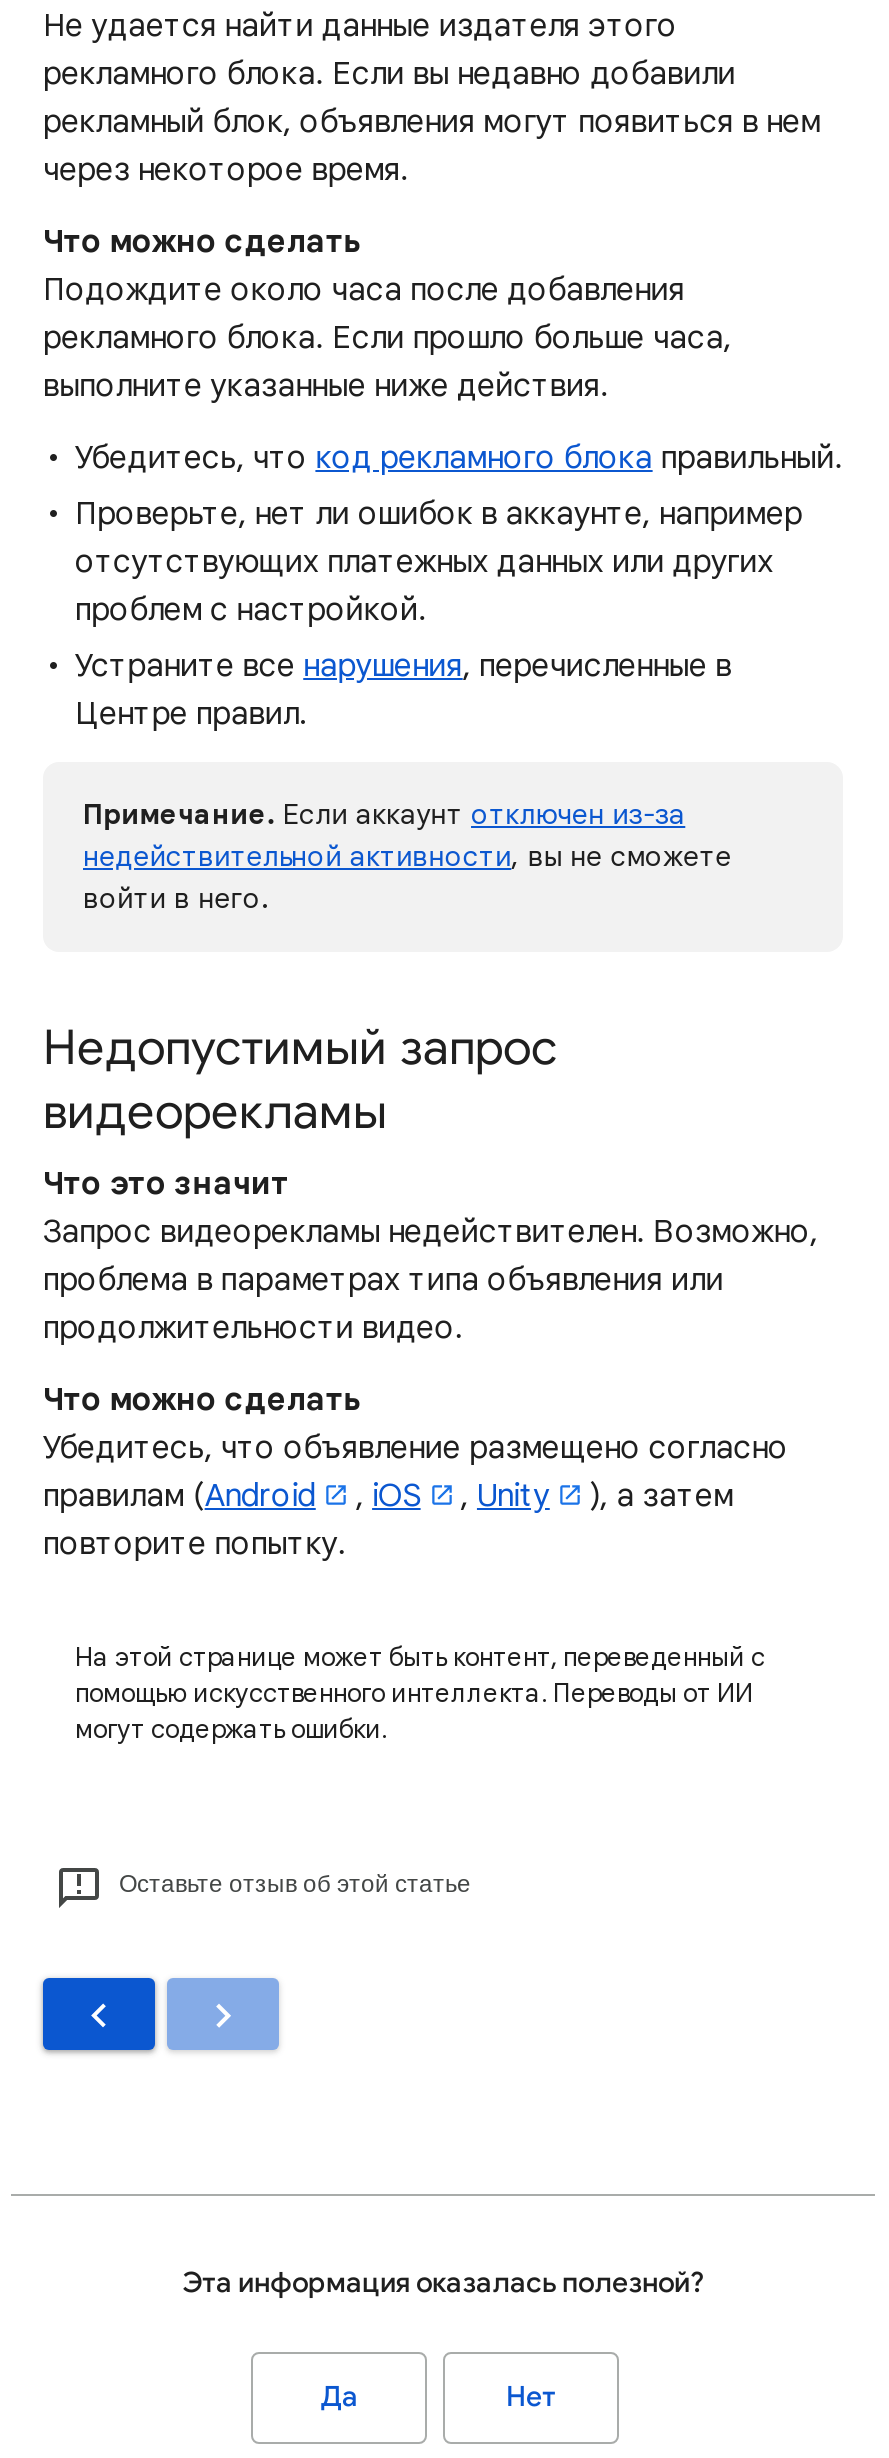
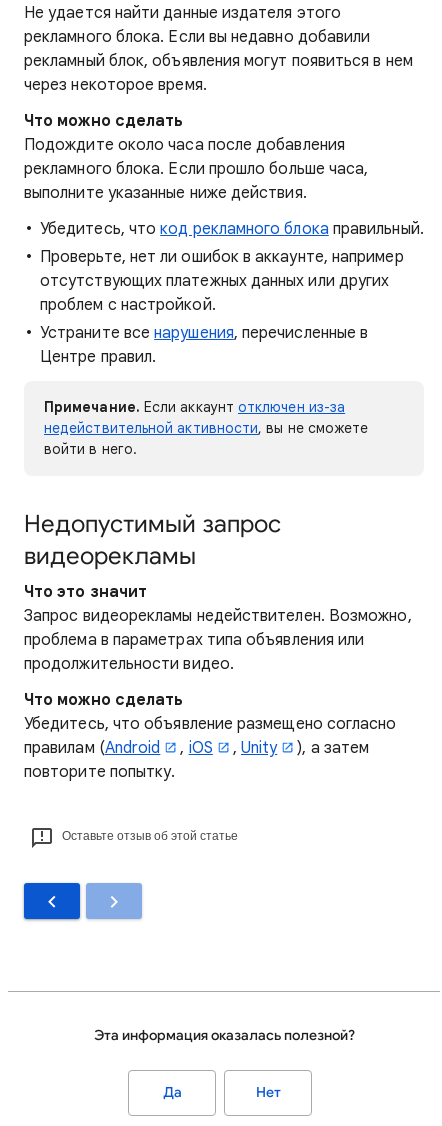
[75,1640,765,1746] На этой странице может быть контент, переведенный с | помощью искусственного интеллекта. Переводы от ИИ | могут содержать ошибки. -> none

